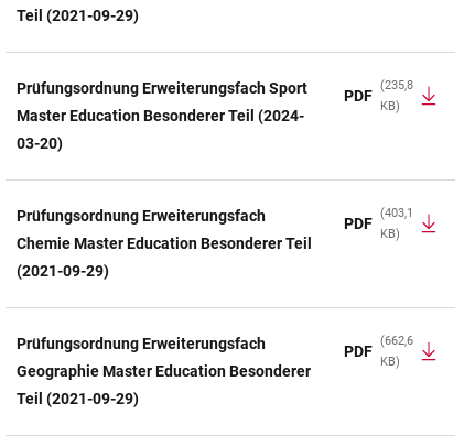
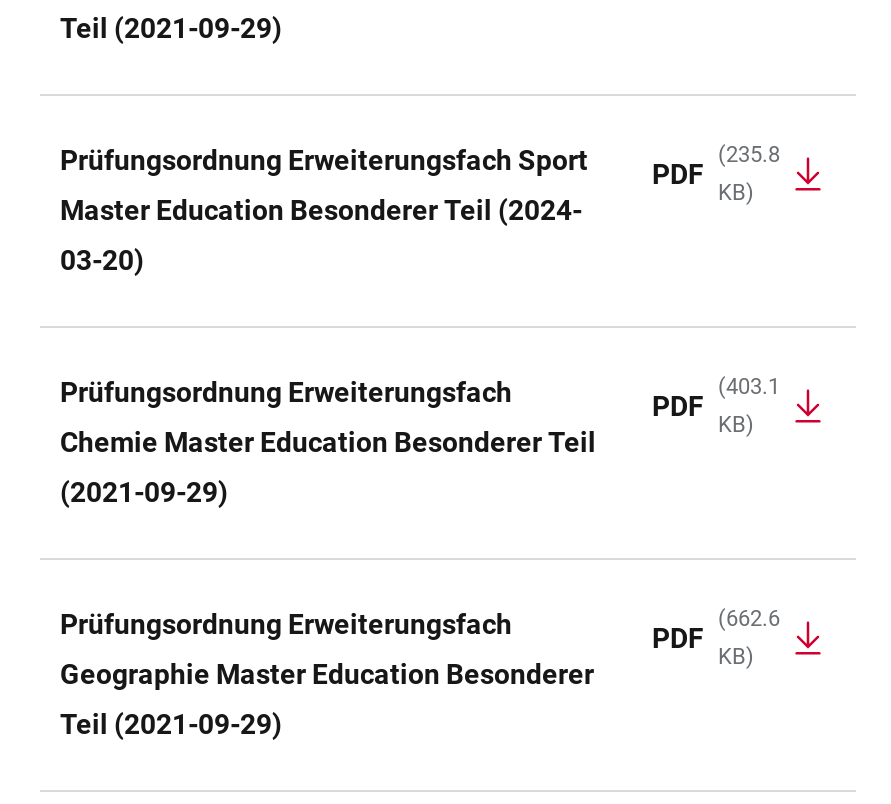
[380,78,413,92] (235,8 -> [718,142,780,168] (235.8
[380,206,413,220] (403,1 -> [718,374,780,400] (403.1
[380,334,413,348] (662,6 -> [718,606,780,632] (662.6

